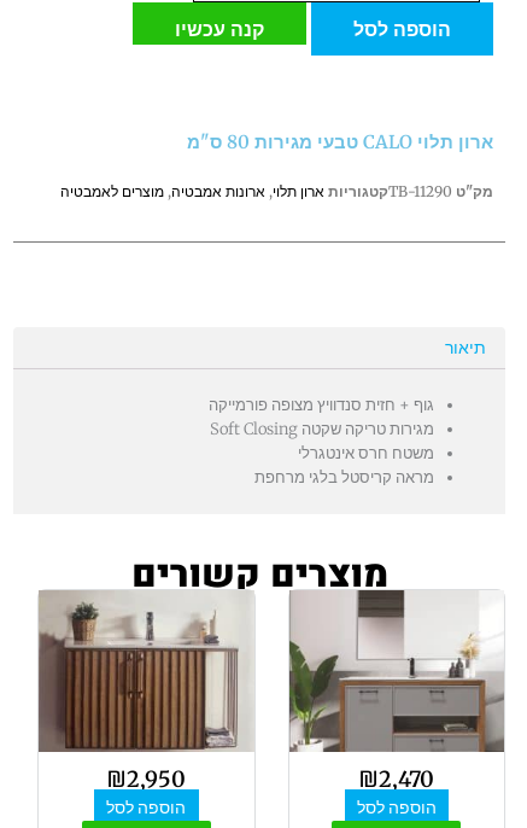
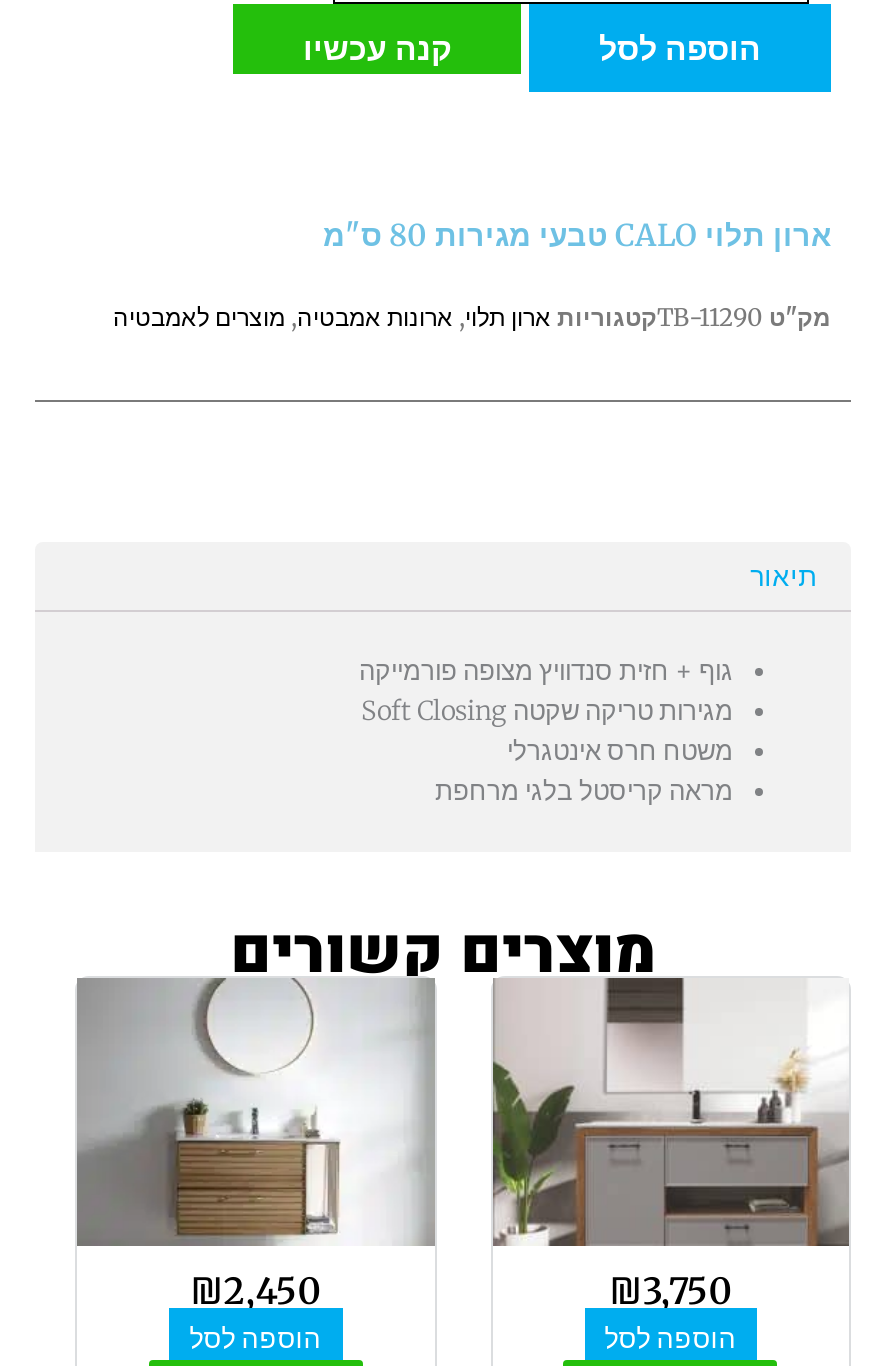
[39,591,253,793] [image] | ₪2,950 -> [79,978,435,1314] [image] | ₪2,450
[358,765,434,793] ₪2,470 -> [609,1268,733,1314] ₪3,750

